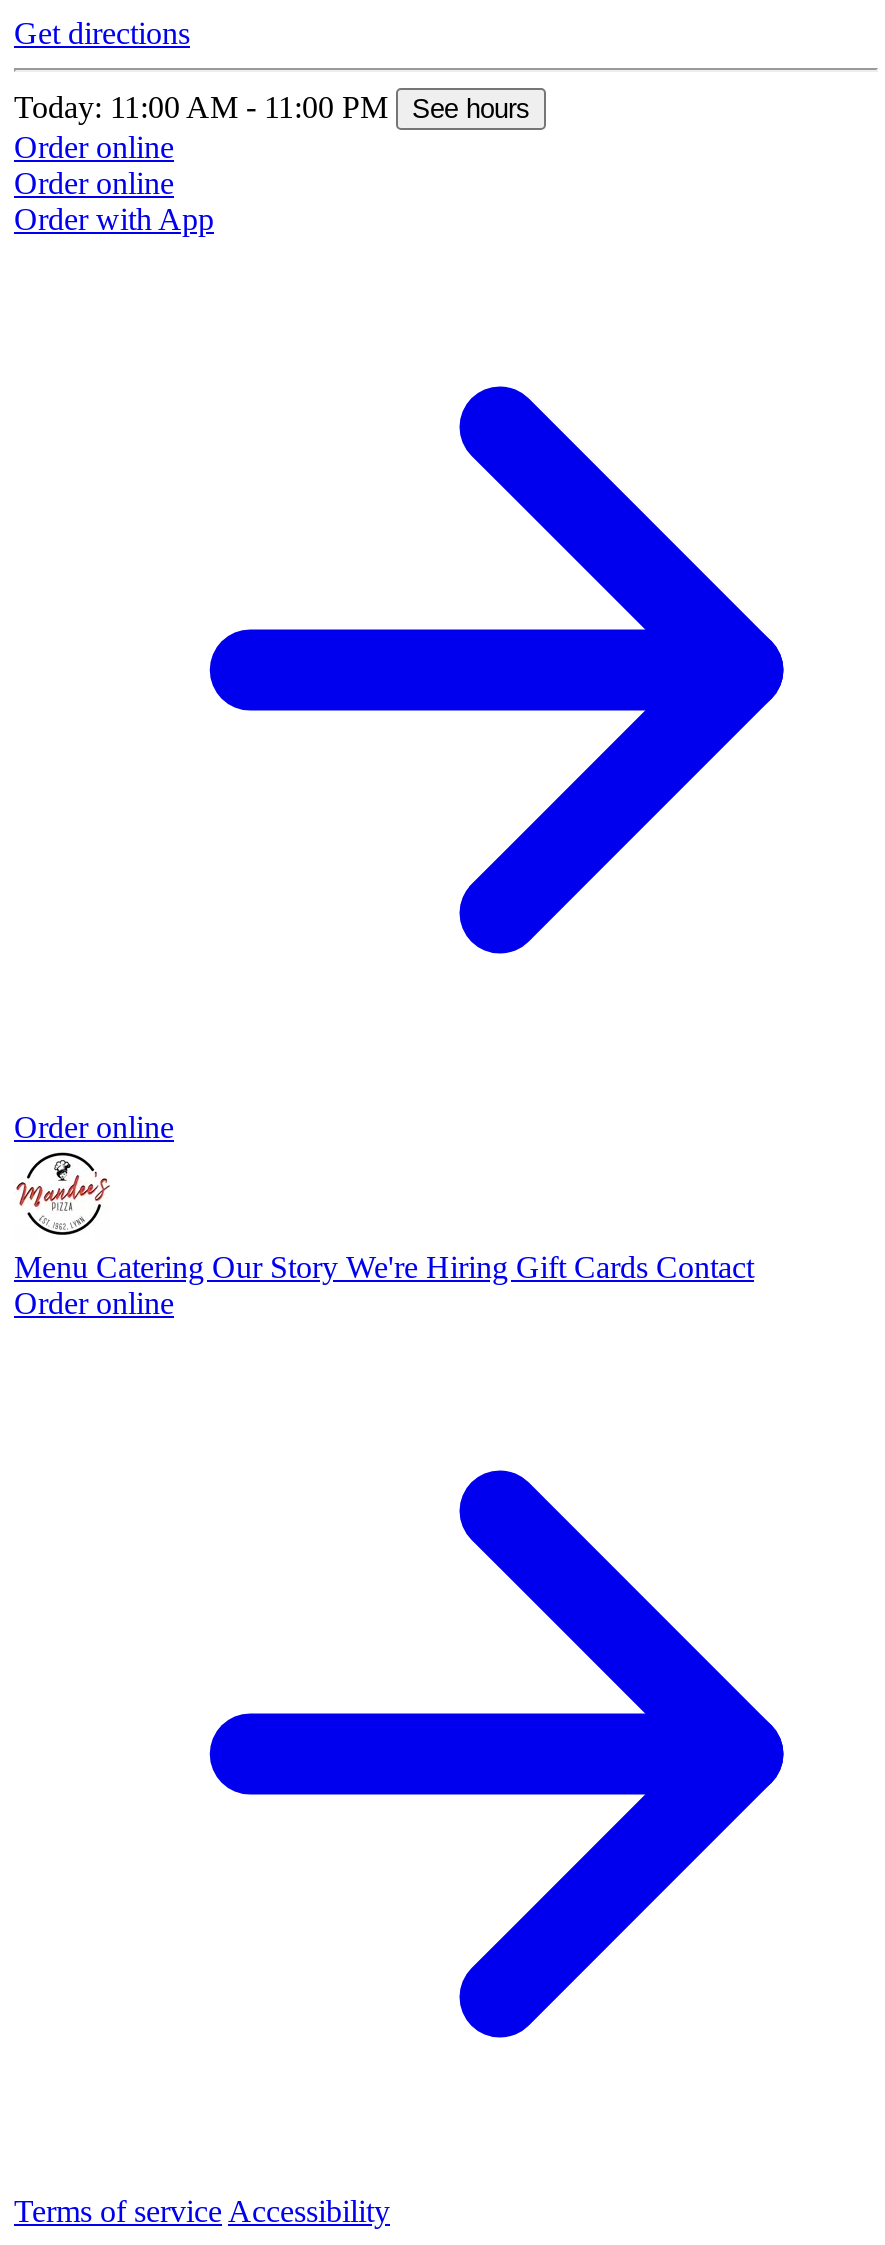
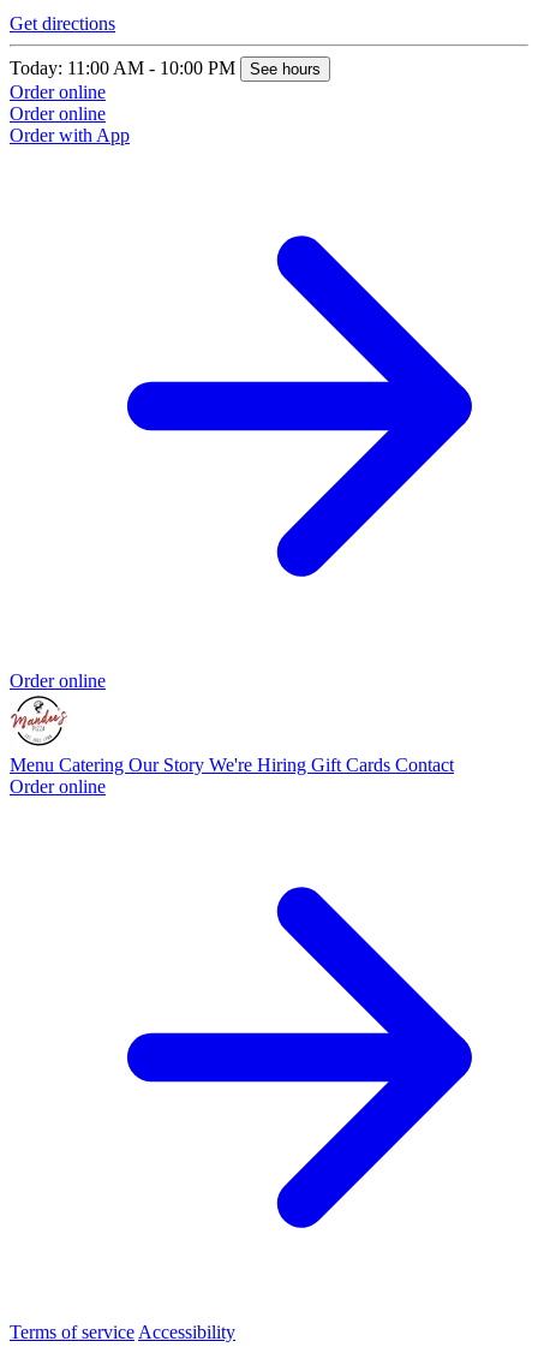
[14,91,530,125] Today: 11:00 AM - 11:00 PM See hours -> [10,57,321,78] Today: 11:00 AM - 10:00 PM See hours

